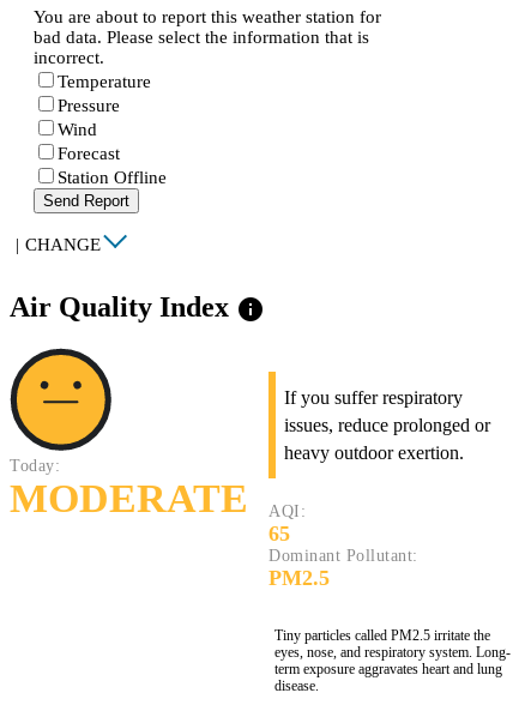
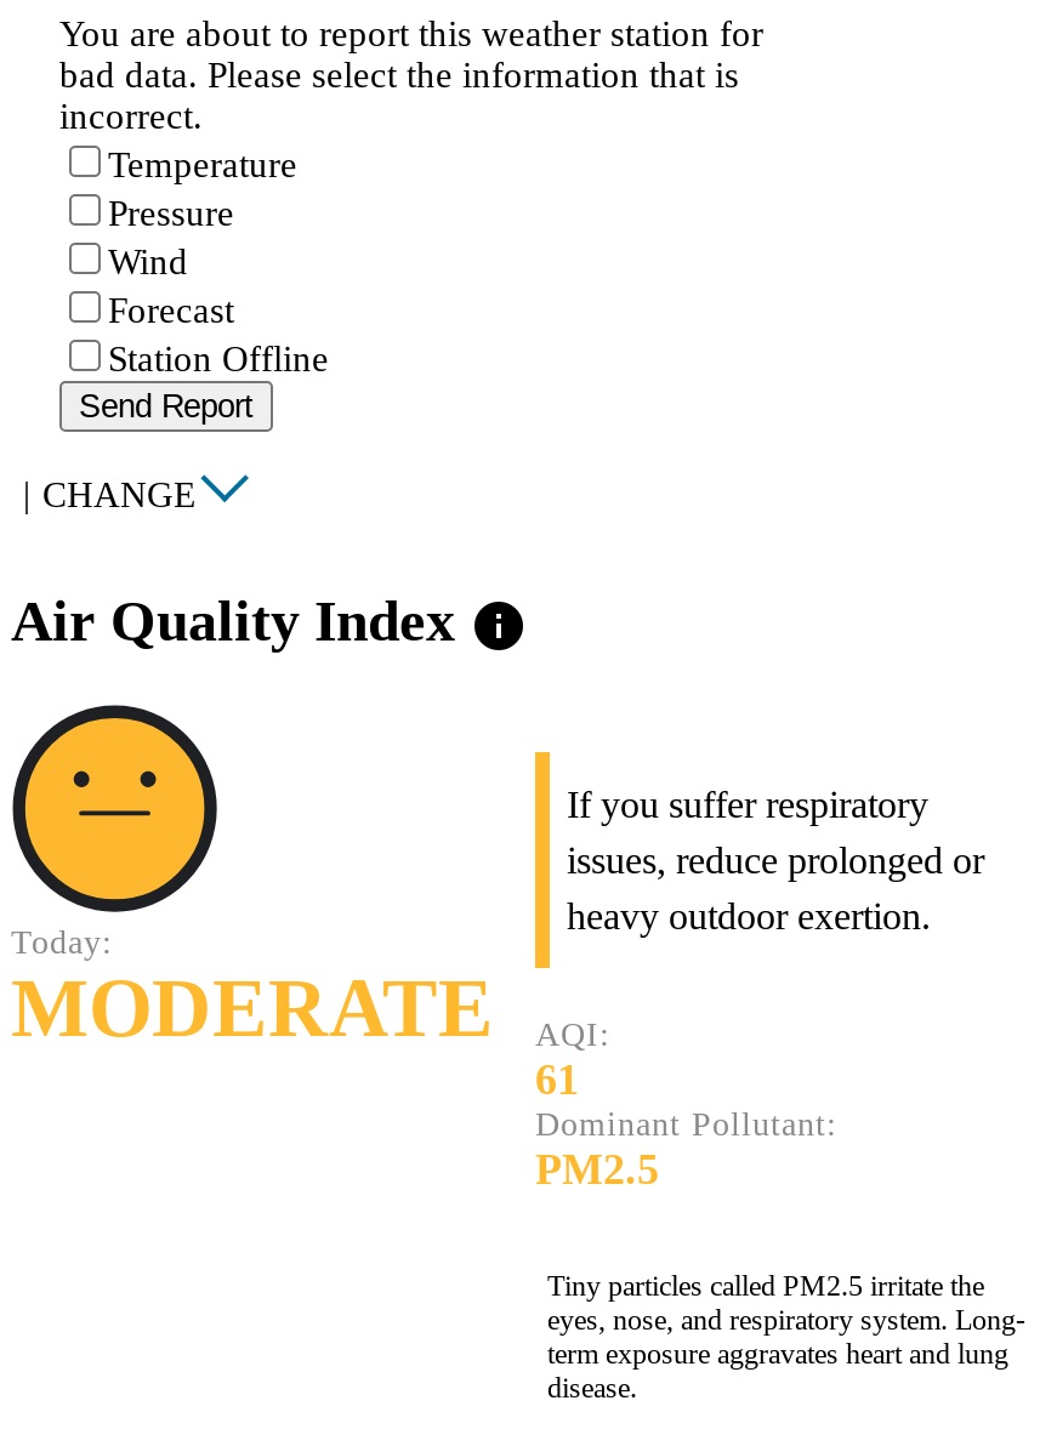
[268,522,290,546] 65 -> [535,1056,579,1104] 61

